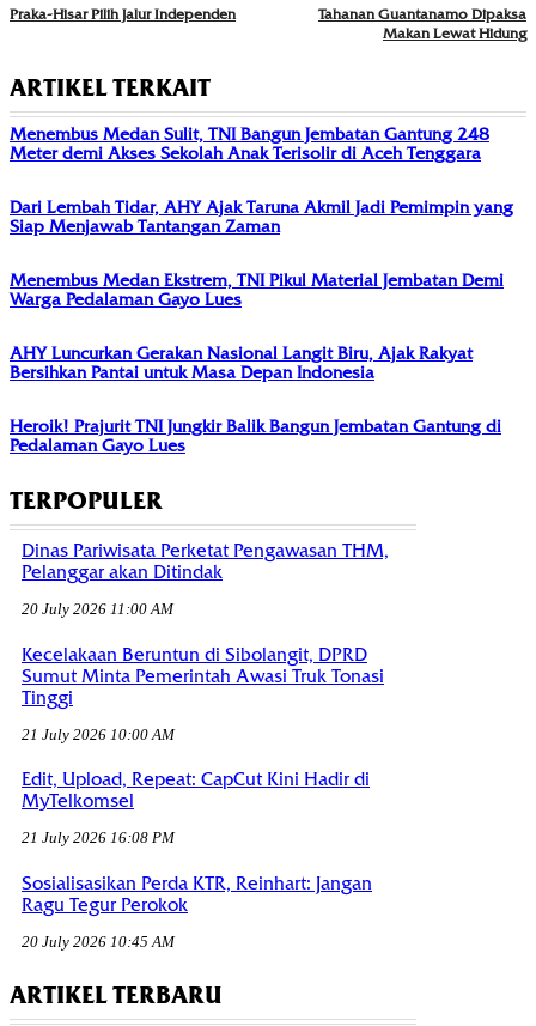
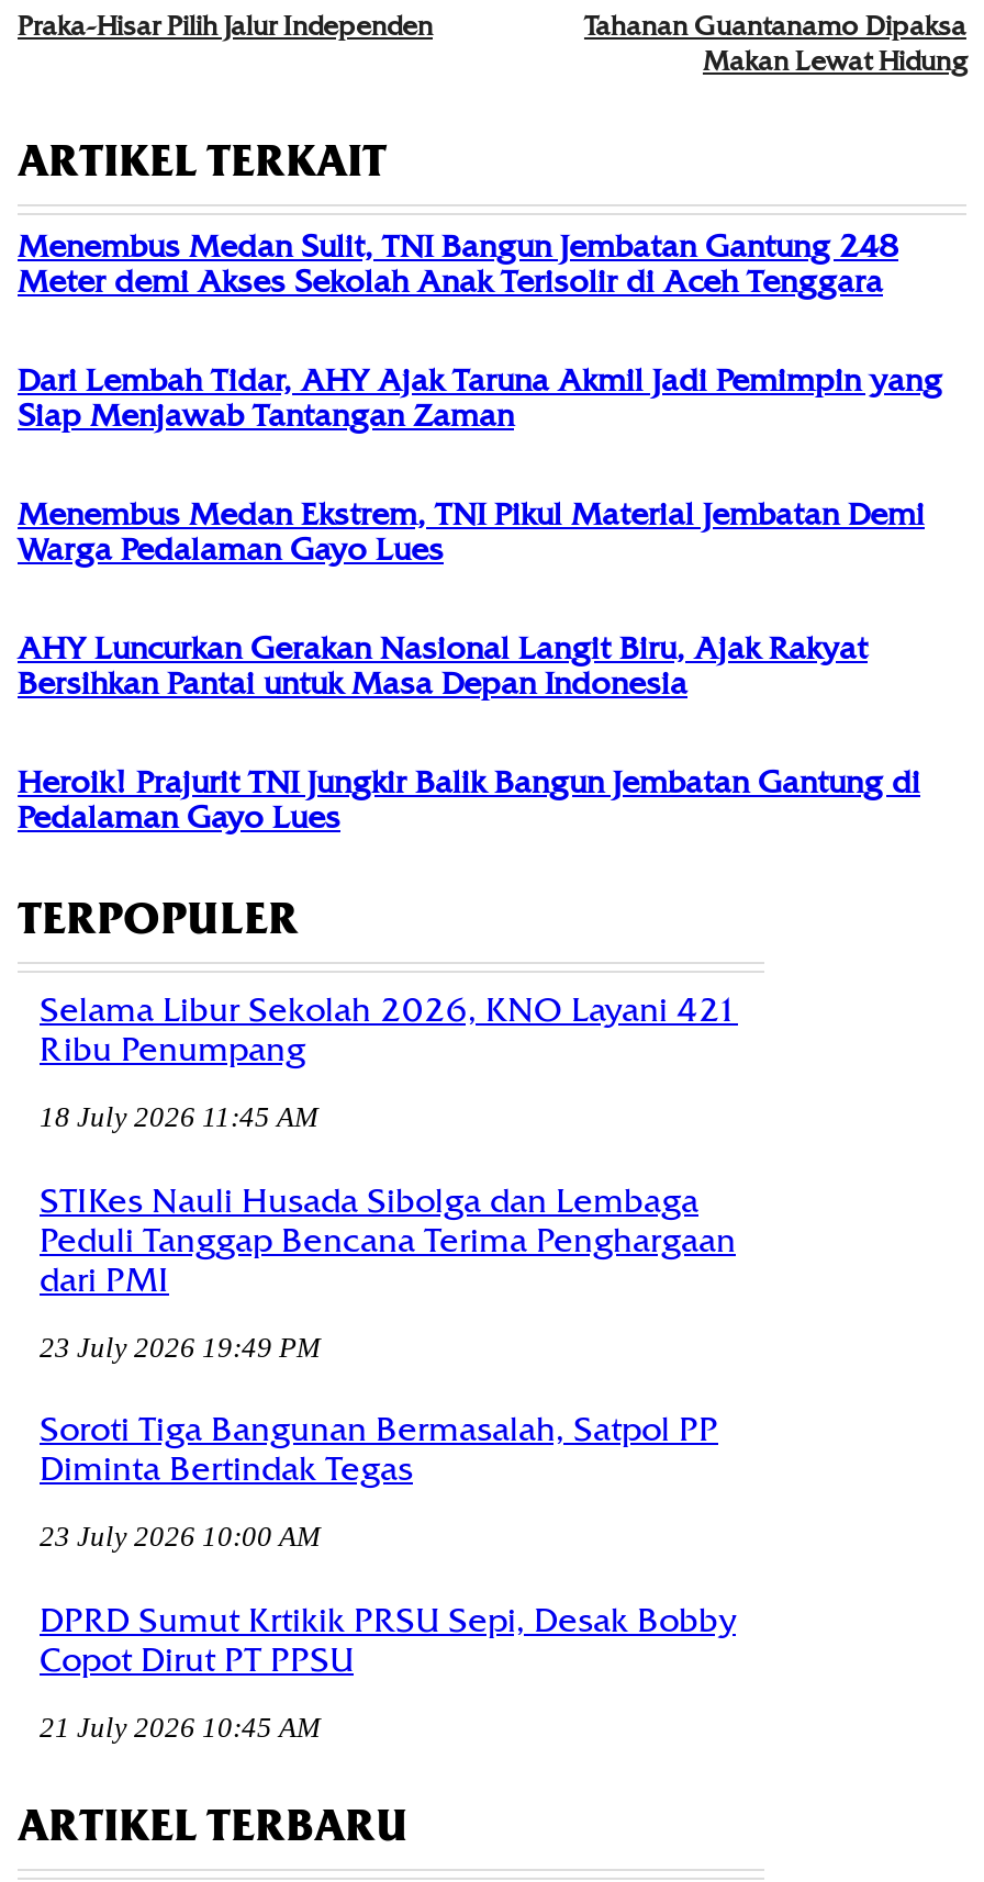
[22,540,389,583] Dinas Pariwisata Perketat Pengawasan THM, | Pelanggar akan Ditindak -> [40,990,738,1069] Selama Libur Sekolah 2026, KNO Layani 421 | Ribu Penumpang
[22,600,173,618] 20 July 2026 11:00 AM -> [40,1100,318,1133] 18 July 2026 11:45 AM
[22,643,384,708] Kecelakaan Beruntun di Sibolangit, DPRD | Sumut Minta Pemerintah Awasi Truk Tonasi | Tinggi -> [40,1180,736,1299] STIKes Nauli Husada Sibolga dan Lembaga | Peduli Tanggap Bencana Terima Penghargaan | dari PMI
[22,725,175,743] 21 July 2026 10:00 AM -> [40,1330,321,1363] 23 July 2026 19:49 PM
[22,769,370,812] Edit, Upload, Repeat: CapCut Kini Hadir di | MyTelkomsel -> [40,1410,718,1489] Soroti Tiga Bangunan Bermasalah, Satpol PP | Diminta Bertindak Tegas
[22,828,175,846] 21 July 2026 16:08 PM -> [40,1520,321,1553] 23 July 2026 10:00 AM
[22,872,372,915] Sosialisasikan Perda KTR, Reinhart: Jangan | Ragu Tegur Perokok -> [40,1600,736,1679] DPRD Sumut Krtikik PRSU Sepi, Desak Bobby | Copot Dirut PT PPSU
[22,932,175,950] 20 July 2026 10:45 AM -> [40,1710,321,1743] 21 July 2026 10:45 AM

